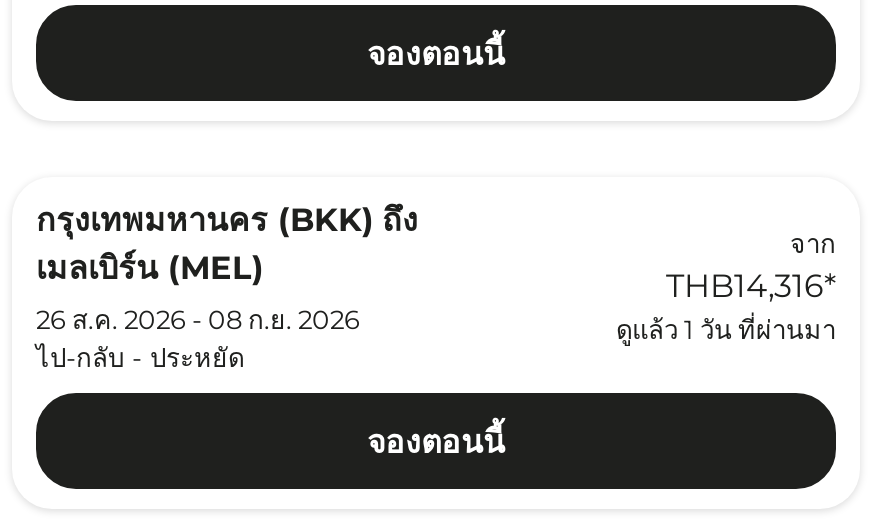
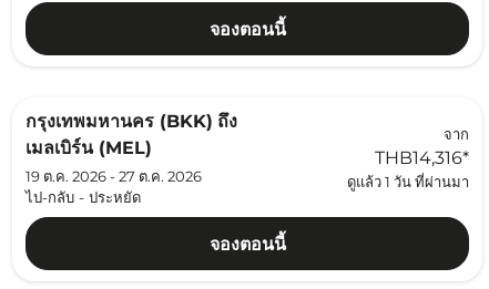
[36,303,360,335] 26 ส.ค. 2026 - 08 ก.ย. 2026 -> [26,167,202,185] 19 ต.ค. 2026 - 27 ต.ค. 2026

